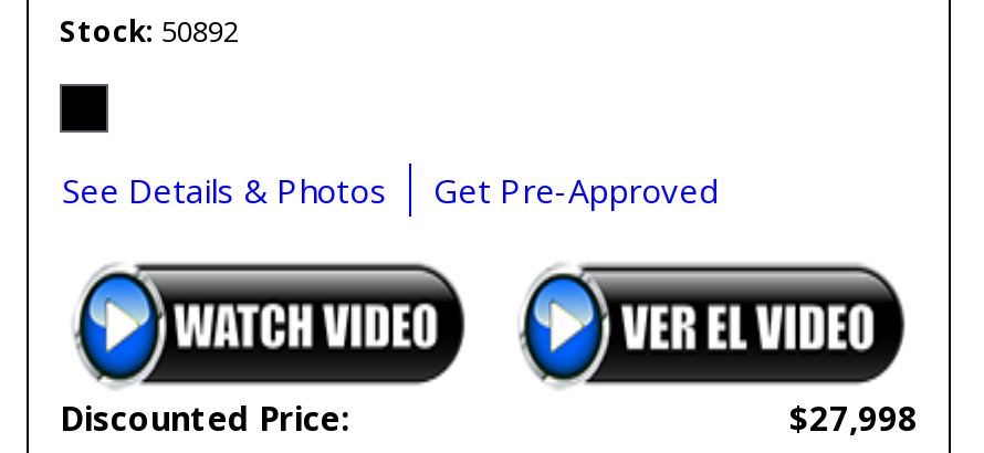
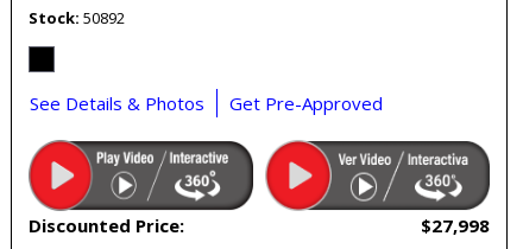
[60,259,478,389] [image] -> [27,139,254,211] [image]
[502,261,918,389] [image] -> [265,140,491,211] [image]

